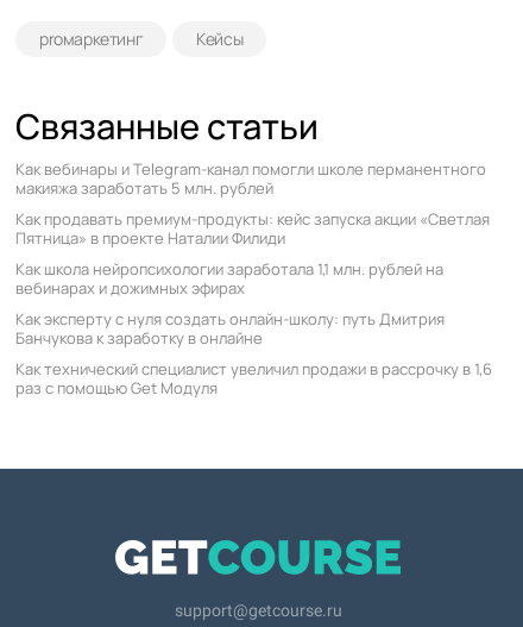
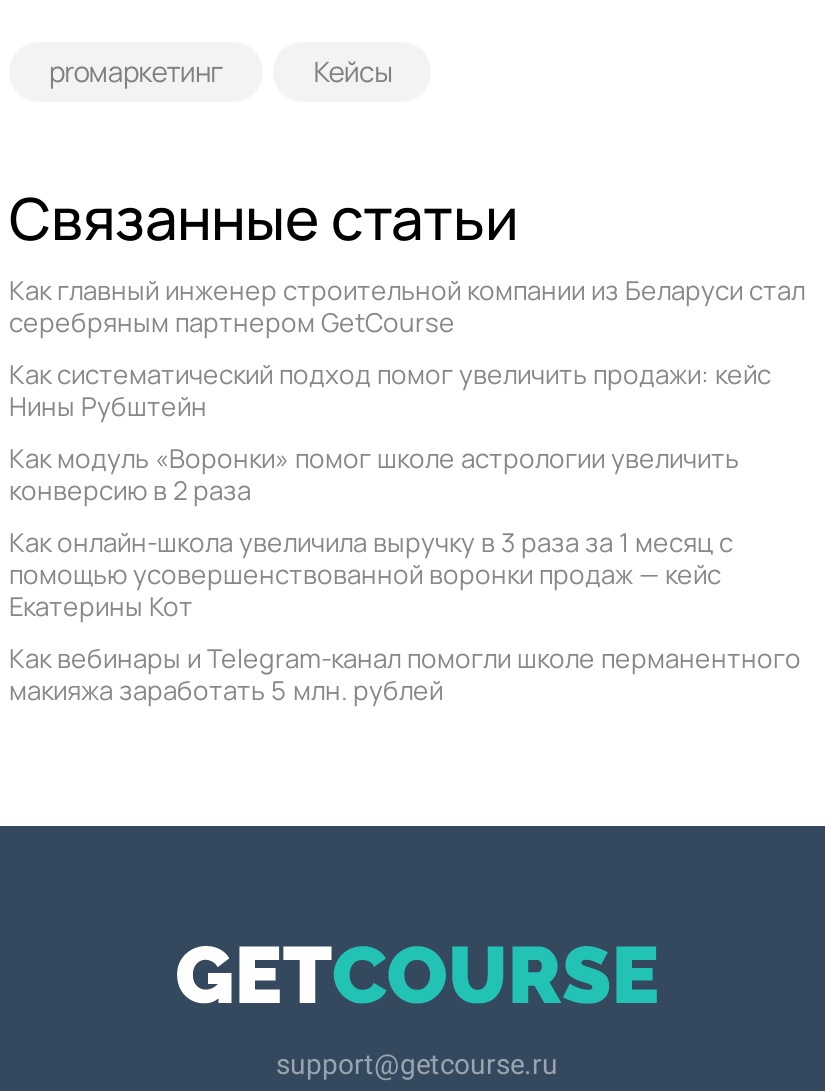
none -> [9,273,805,625] Как главный инженер строительной компании из Беларуси стал | серебряным партнером GetCourse | Как систематический подход помог увеличить продажи: кейс | Нины Рубштейн | Как модуль «Воронки» помог школе астрологии увеличить | конверсию в 2 раза | Как онлайн-школа увеличила выручку в 3 раза за 1 месяц с | помощью усовершенствованной воронки продаж — кейс | Екатерины Кот
moved [15,159,486,199] -> [9,641,801,709]: Как вебинары и Telegram-канал помогли школе перманентного | макияжа заработать 5 млн. рублей
[15,209,492,399] Как продавать премиум-продукты: кейс запуска акции «Светлая | Пятница» в проекте Наталии Филиди | Как школа нейропсихологии заработала 1,1 млн. рублей на | вебинарах и дожимных эфирах | Как эксперту с нуля создать онлайн-школу: путь Дмитрия | Банчукова к заработку в онлайне | Как технический специалист увеличил продажи в рассрочку в 1,6 | раз с помощью Get Модуля -> none

